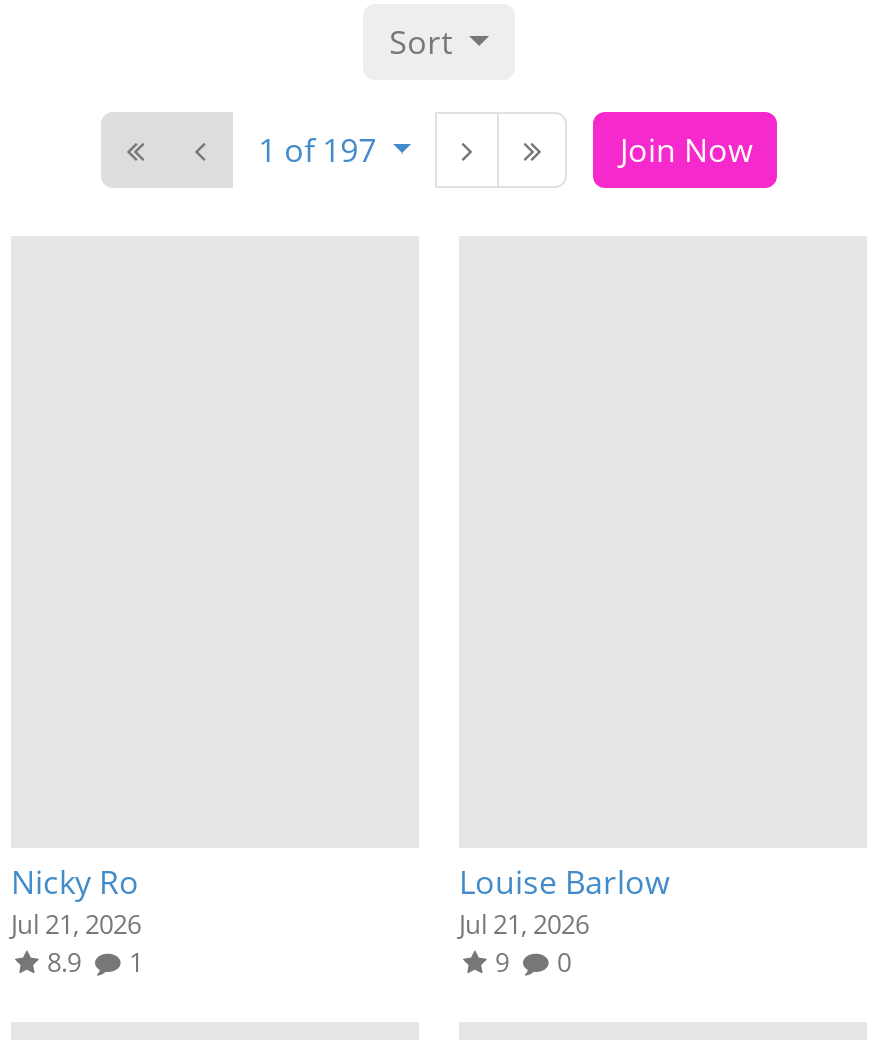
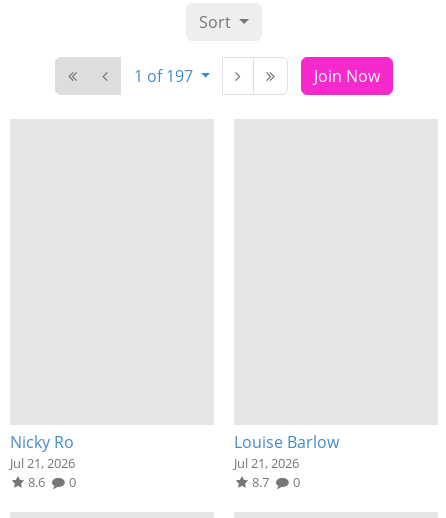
[47,943,81,979] 8.9 -> [28,473,45,491] 8.6
[129,943,143,979] 1 -> [69,473,76,491] 0
[495,943,571,979] 9 0 -> [252,473,300,491] 8.7 0

